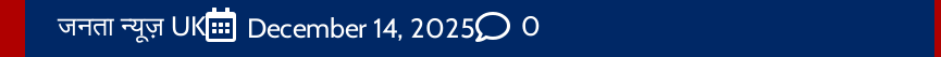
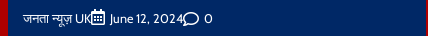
[247,12,475,44] December 14, 2025 -> [110,11,183,26] June 12, 2024

